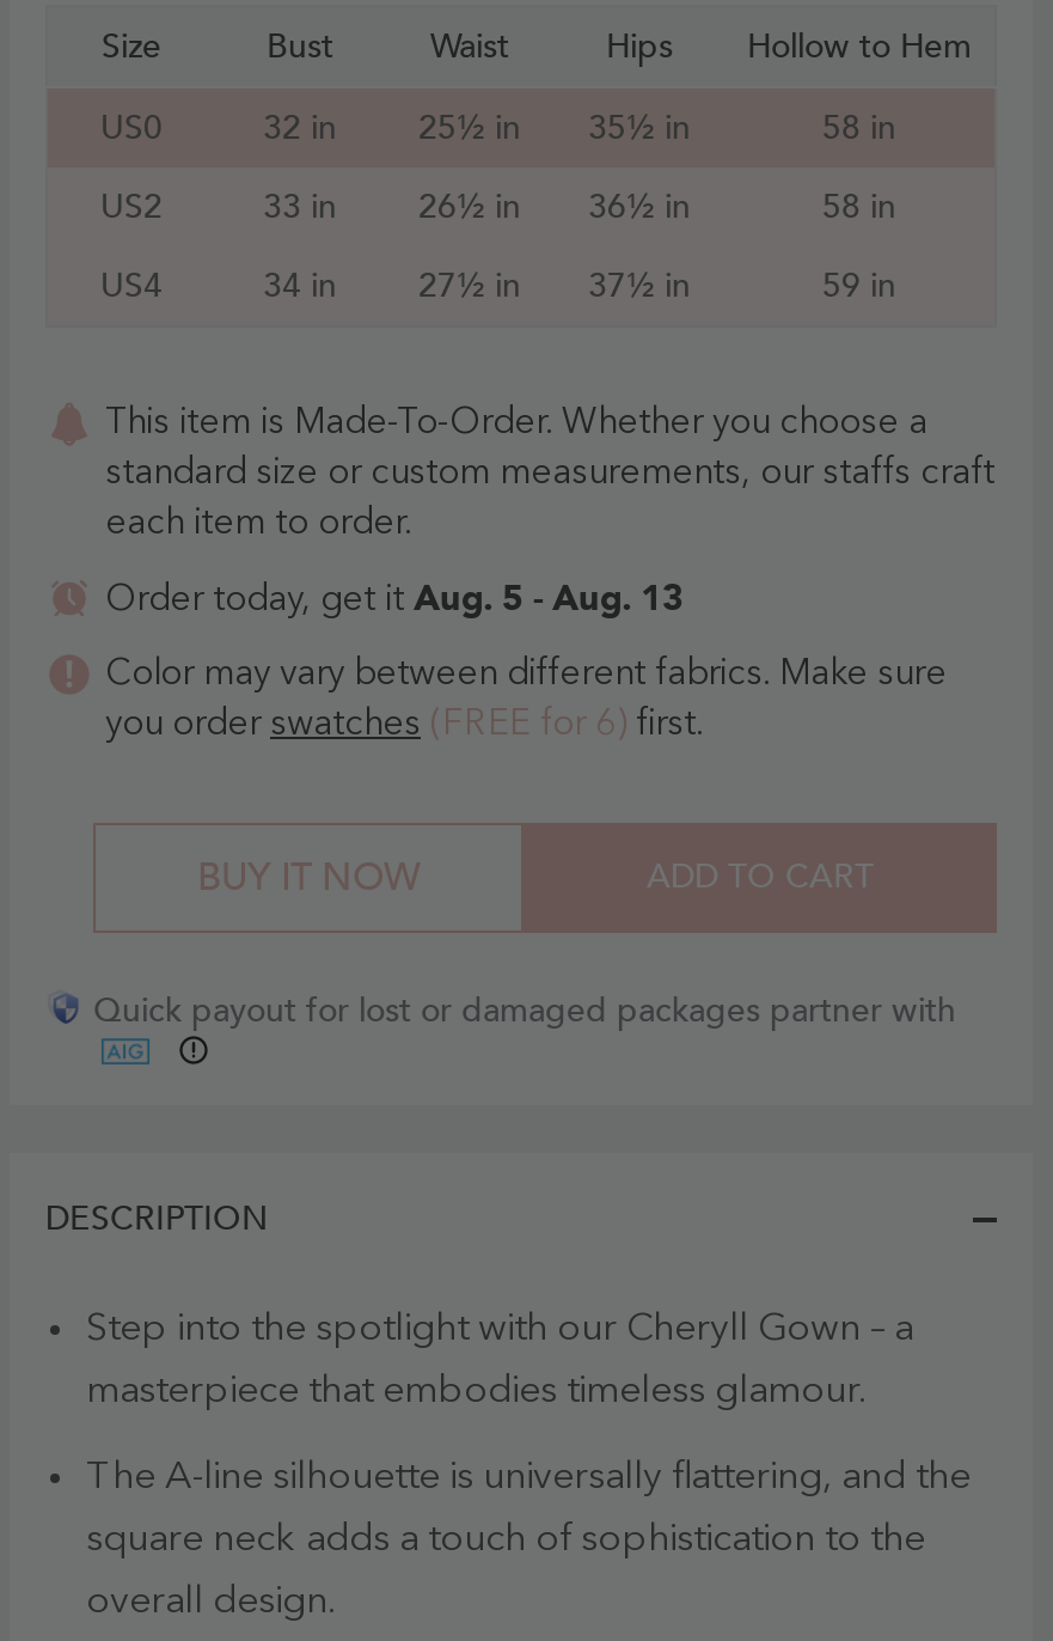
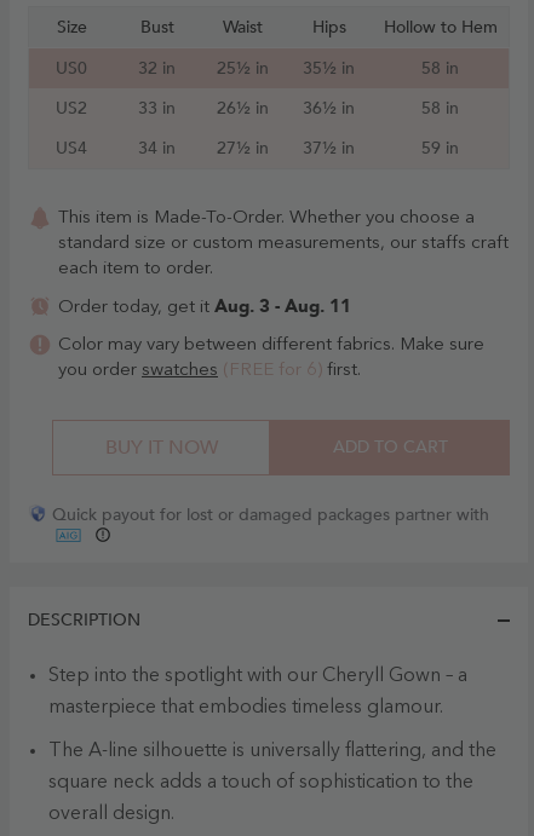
[105,573,684,621] Order today, get it Aug. 5 - Aug. 13 -> [58,294,351,318] Order today, get it Aug. 3 - Aug. 11

